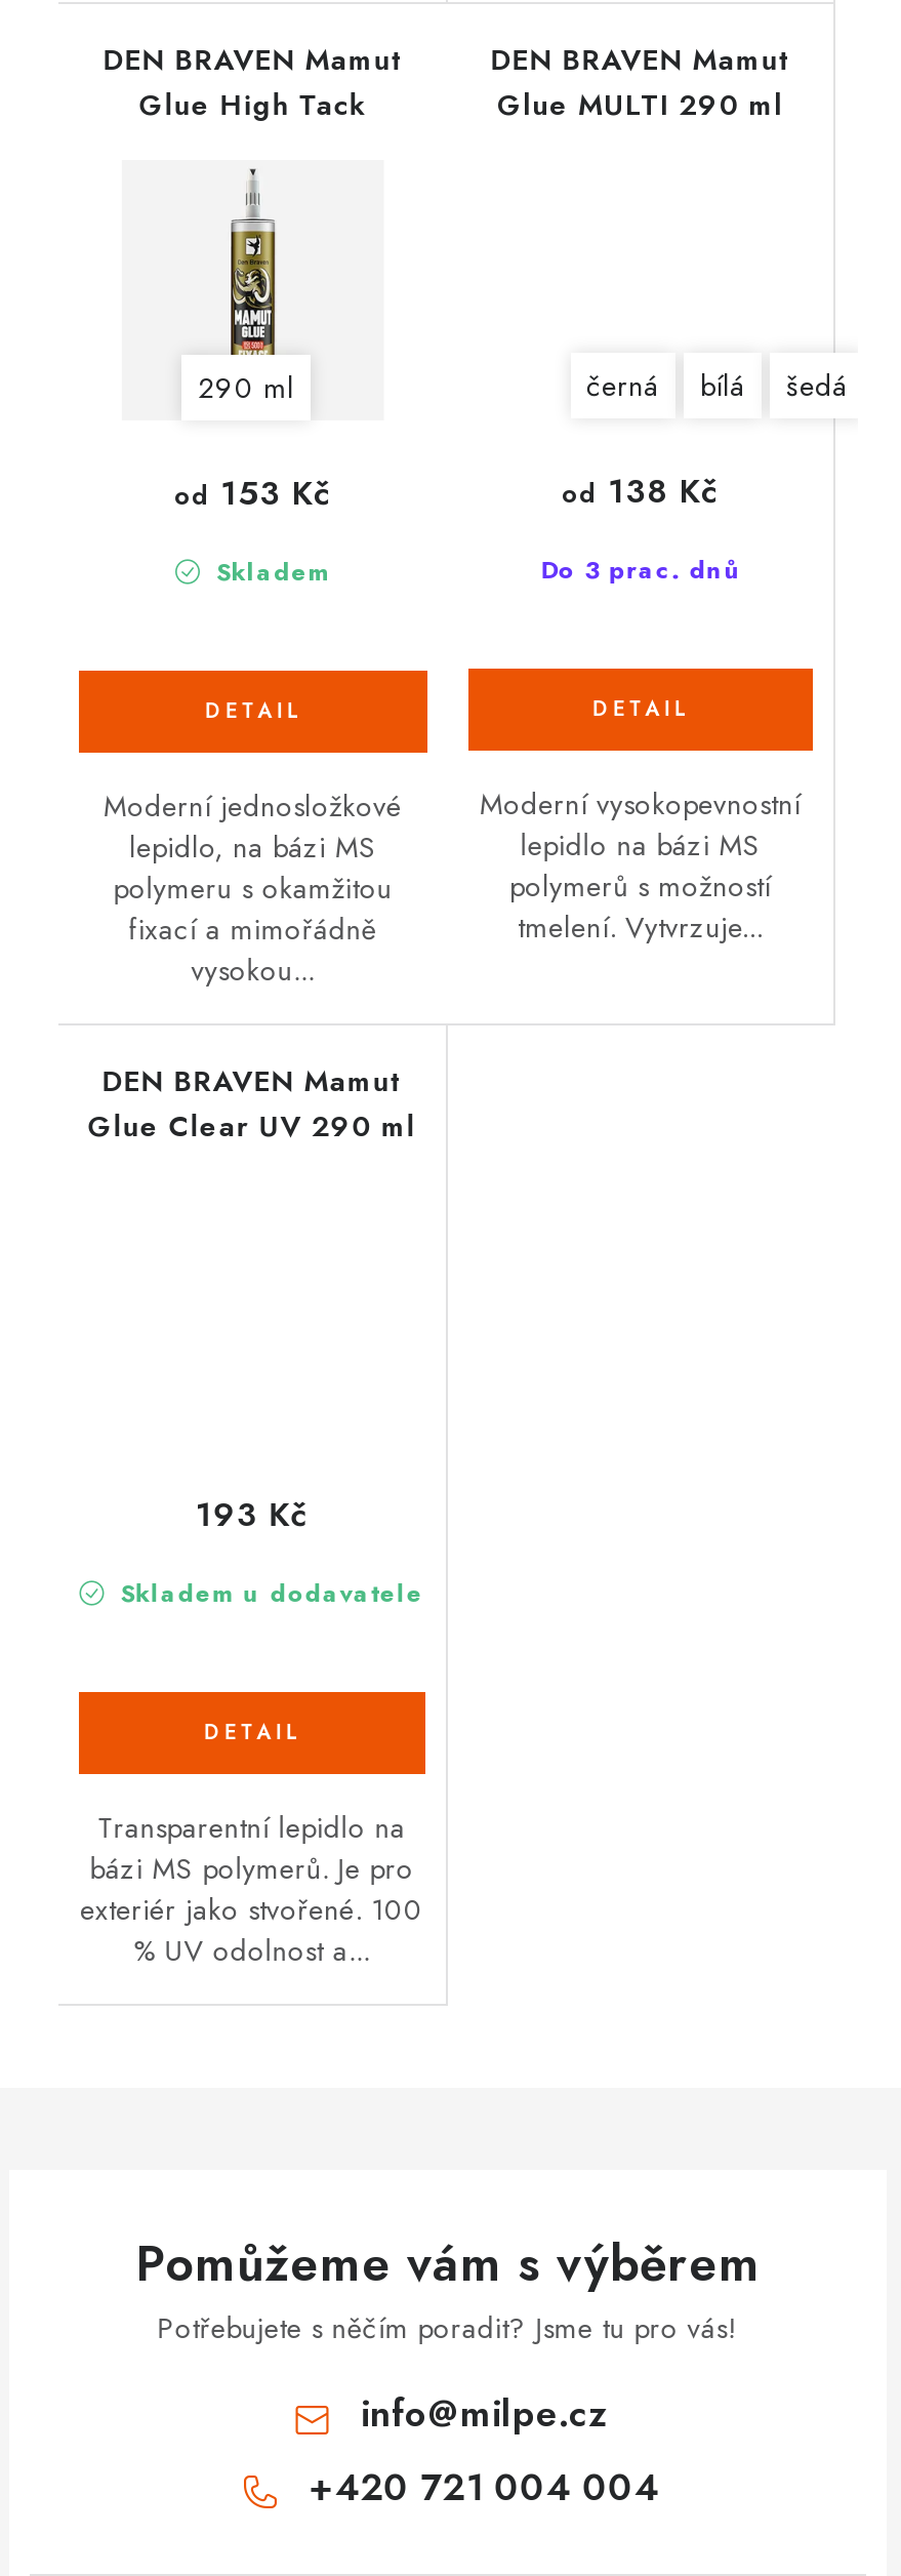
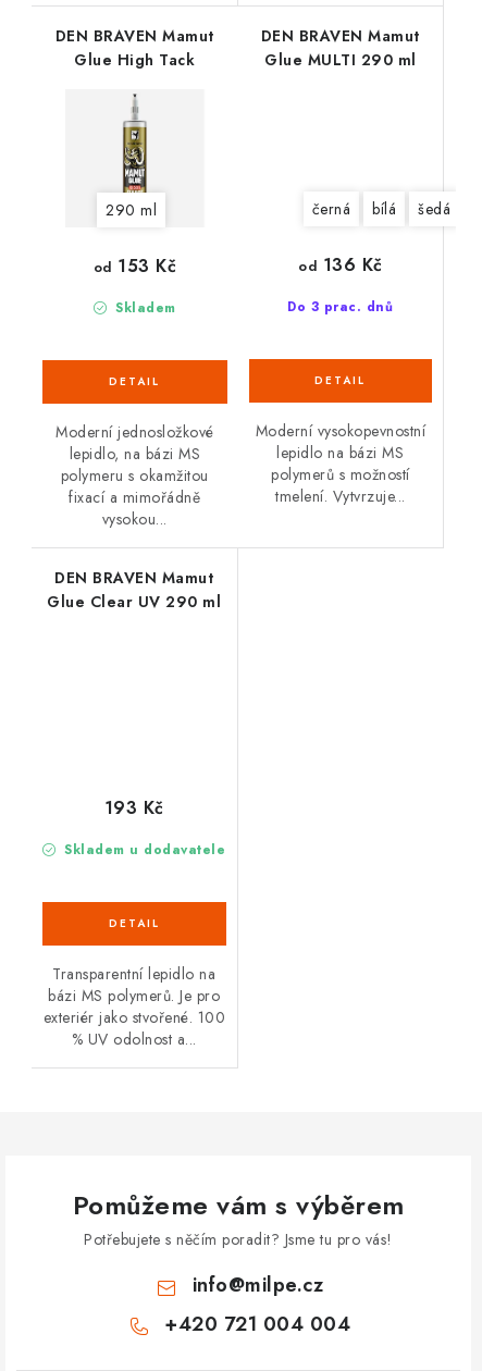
[562,467,719,514] od 138 Kč -> [298,252,382,277] od 136 Kč

